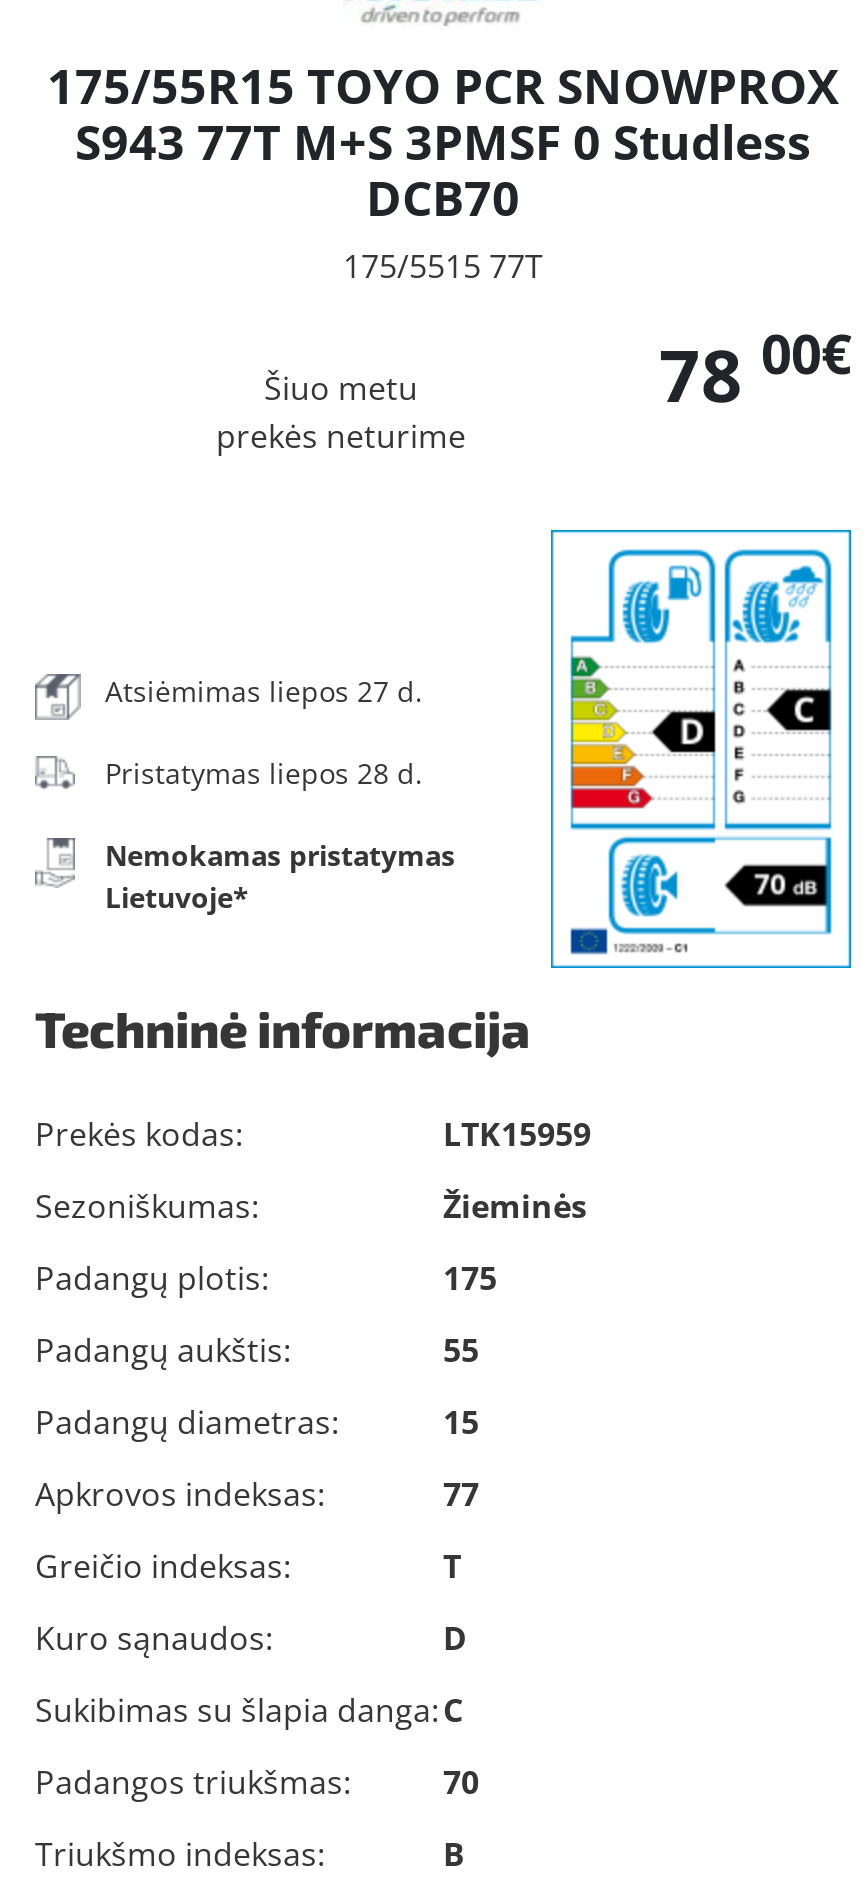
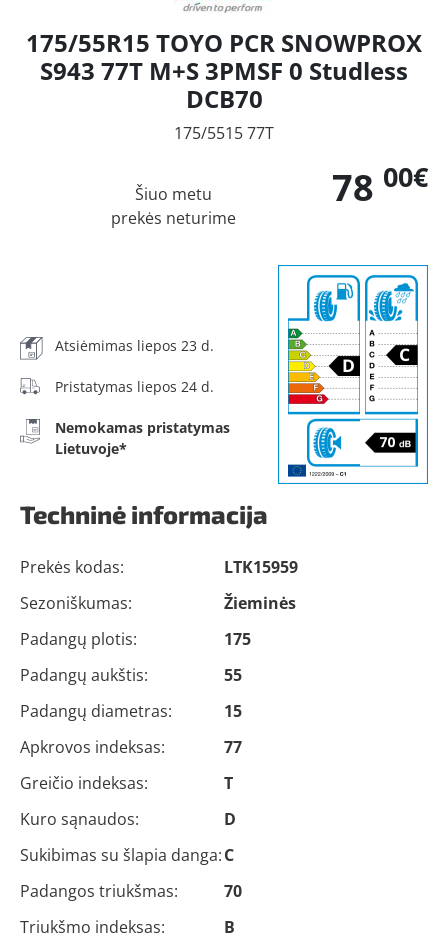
[105,671,423,709] Atsiėmimas liepos 27 d. -> [55,336,214,355] Atsiėmimas liepos 23 d.
[105,753,423,791] Pristatymas liepos 28 d. -> [55,377,214,396] Pristatymas liepos 24 d.

